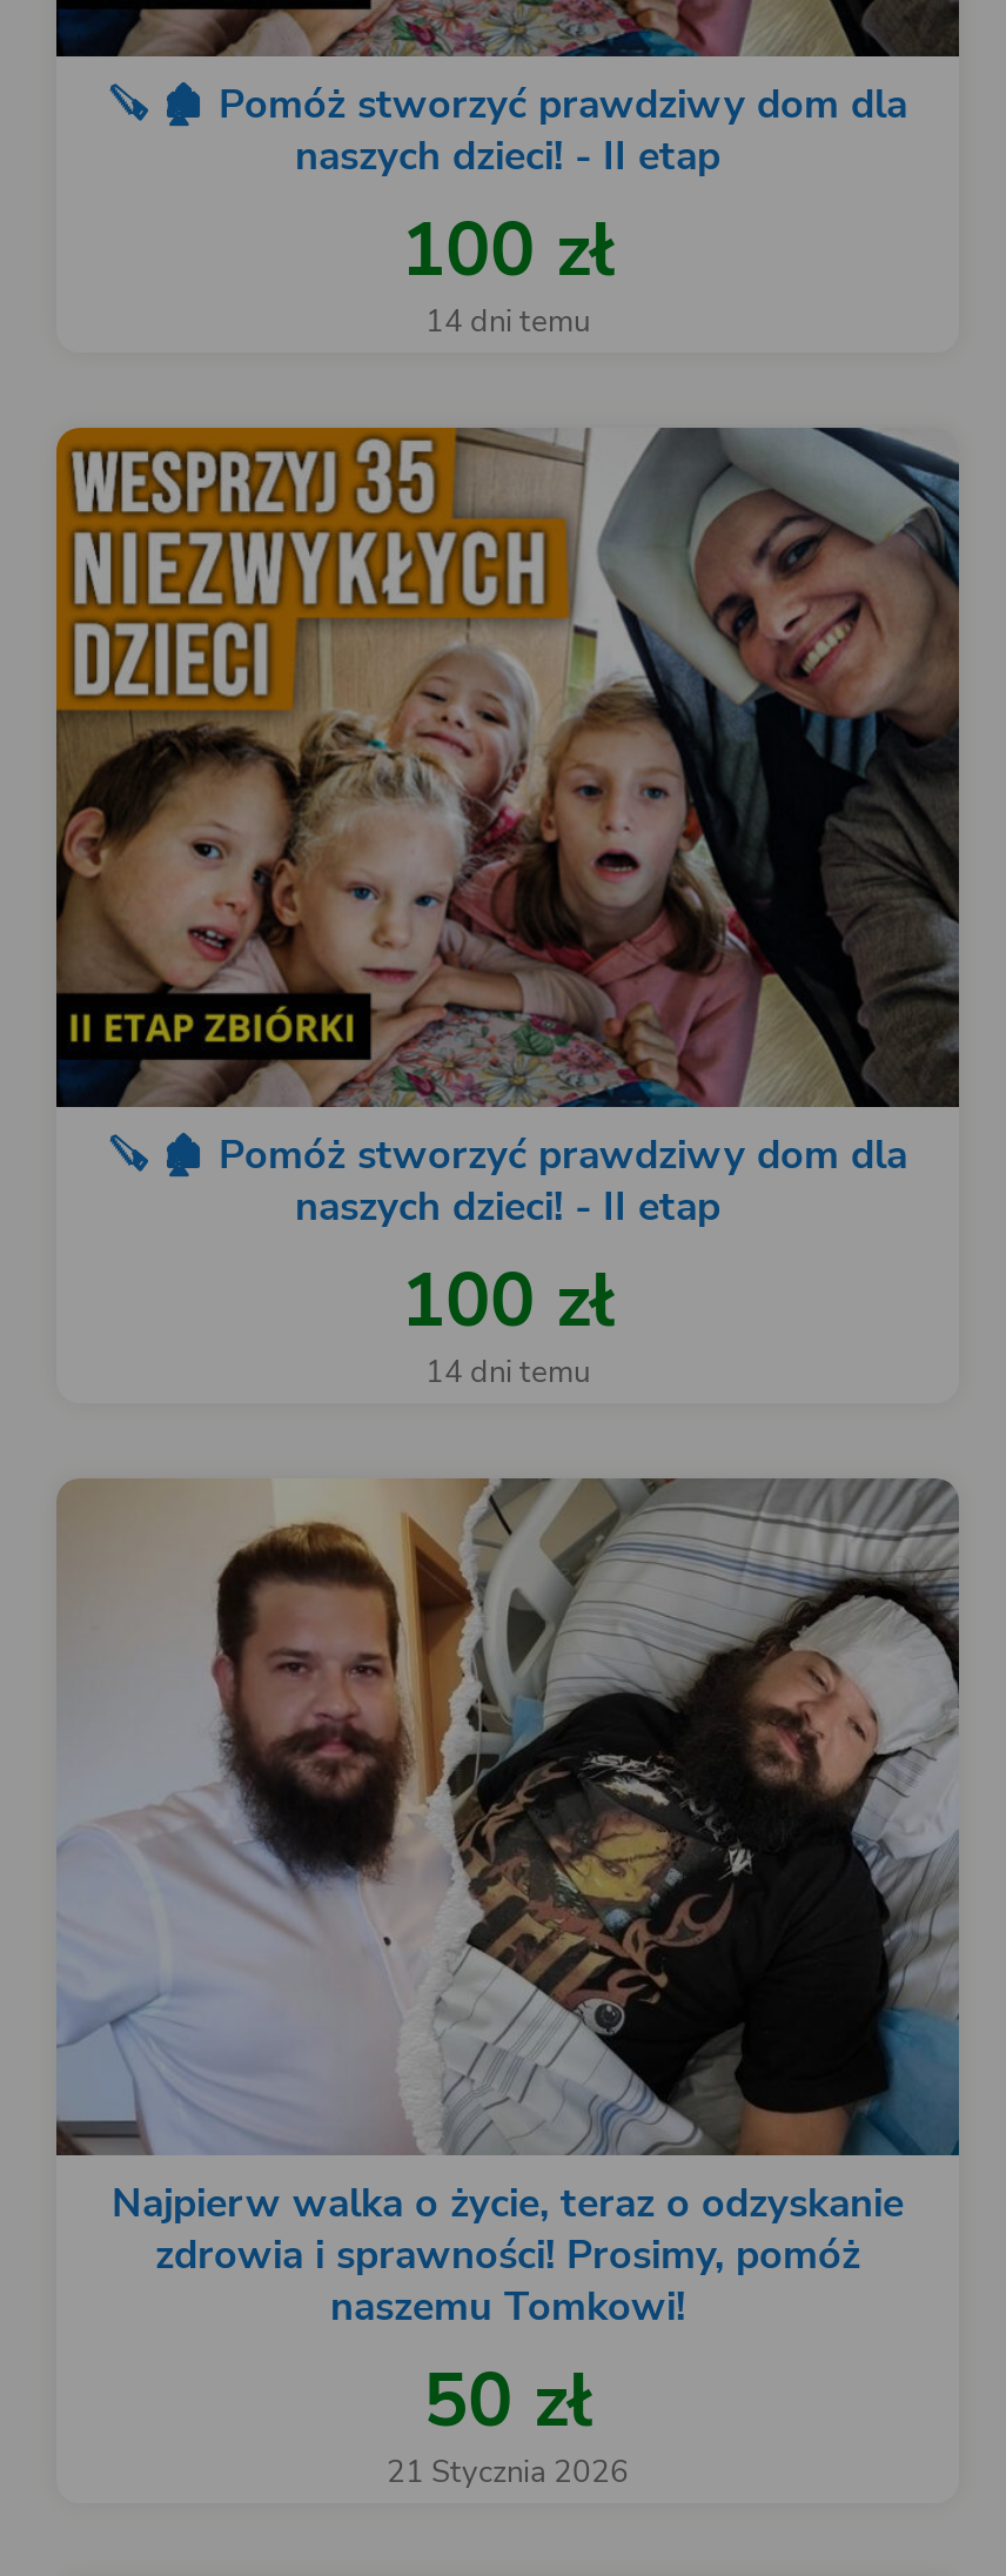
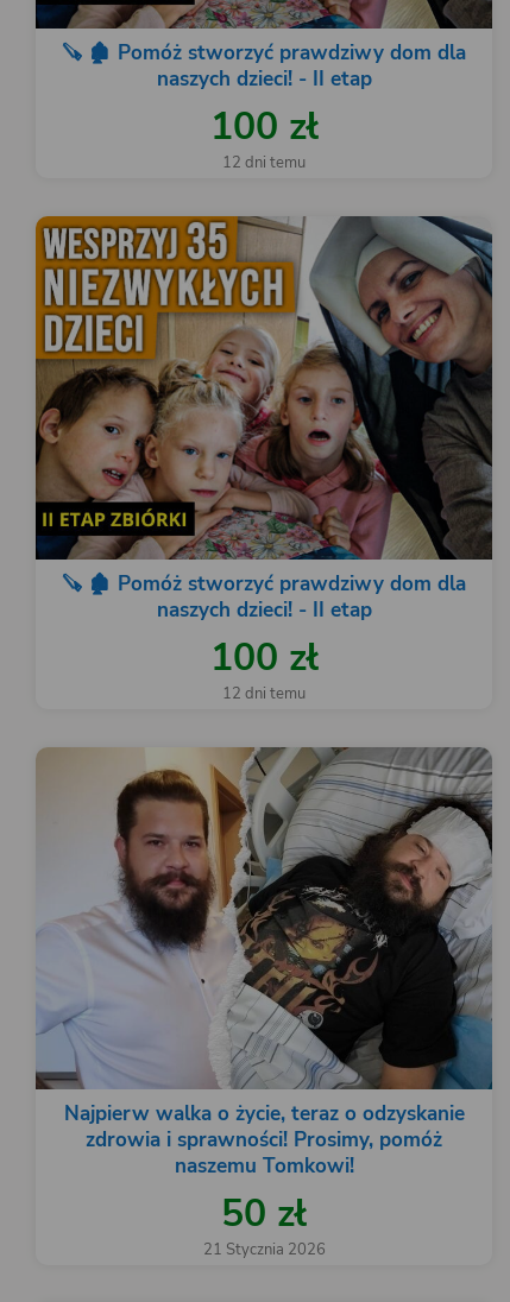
[425,309,590,339] 14 dni temu -> [222,156,306,171] 12 dni temu
[425,1358,590,1388] 14 dni temu -> [222,686,306,702] 12 dni temu

